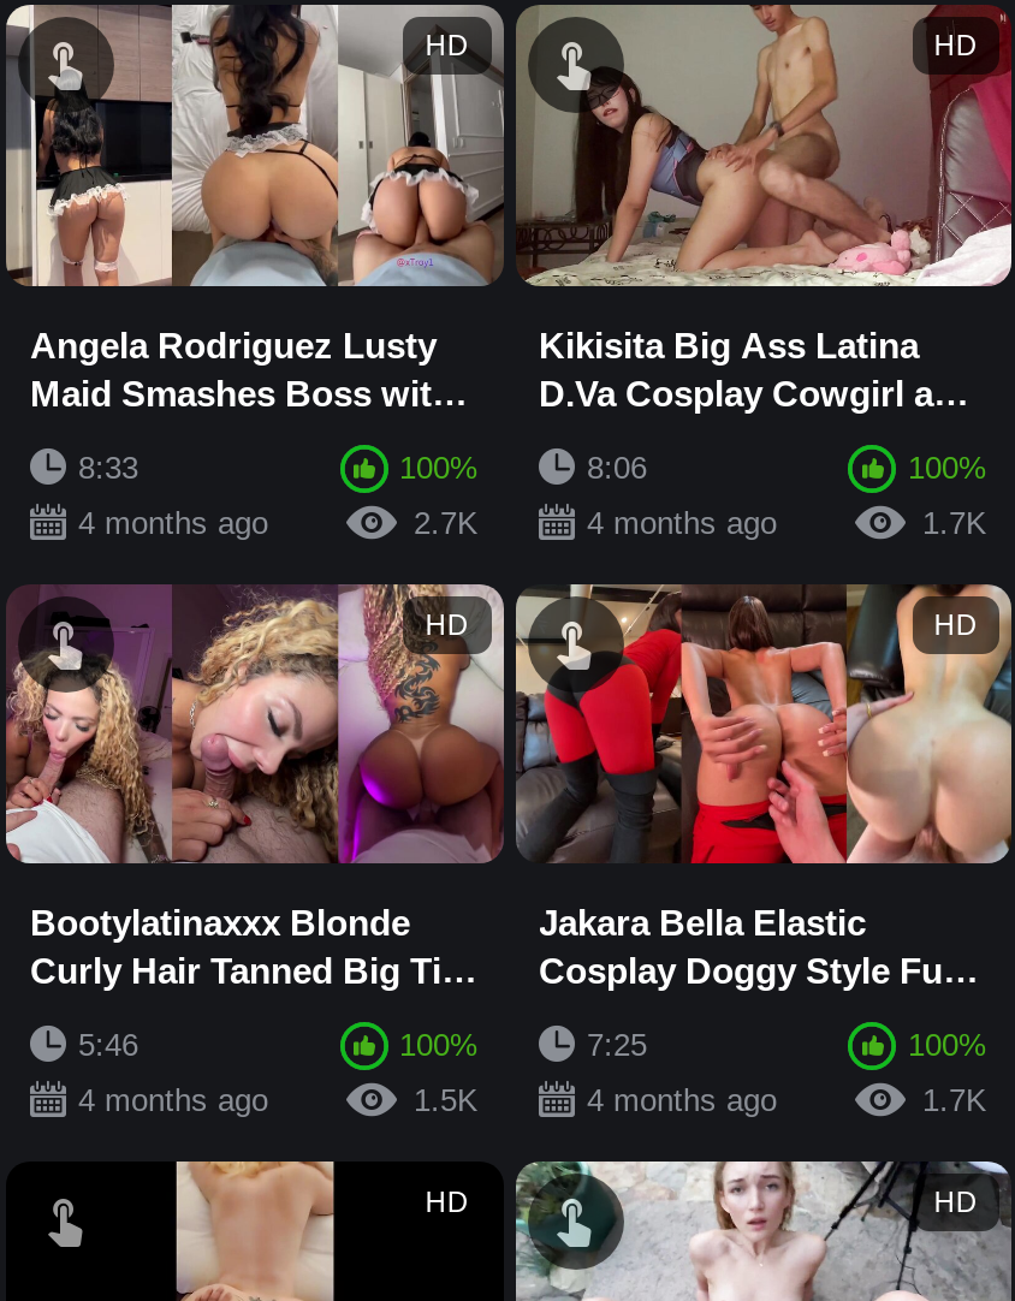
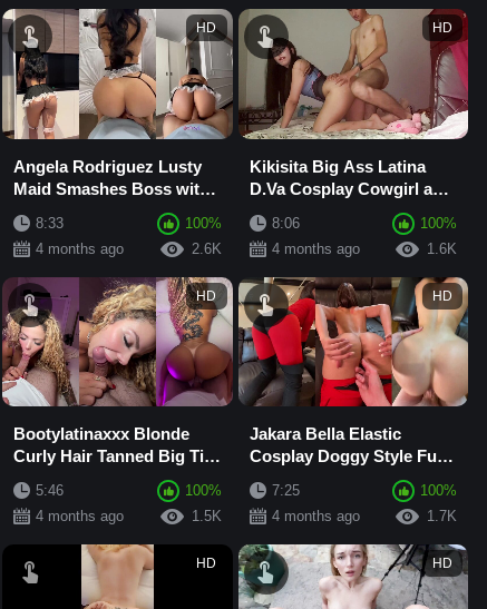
[414,504,479,540] 2.7K -> [191,240,221,257] 2.6K
[922,504,987,540] 1.7K -> [427,240,457,257] 1.6K

